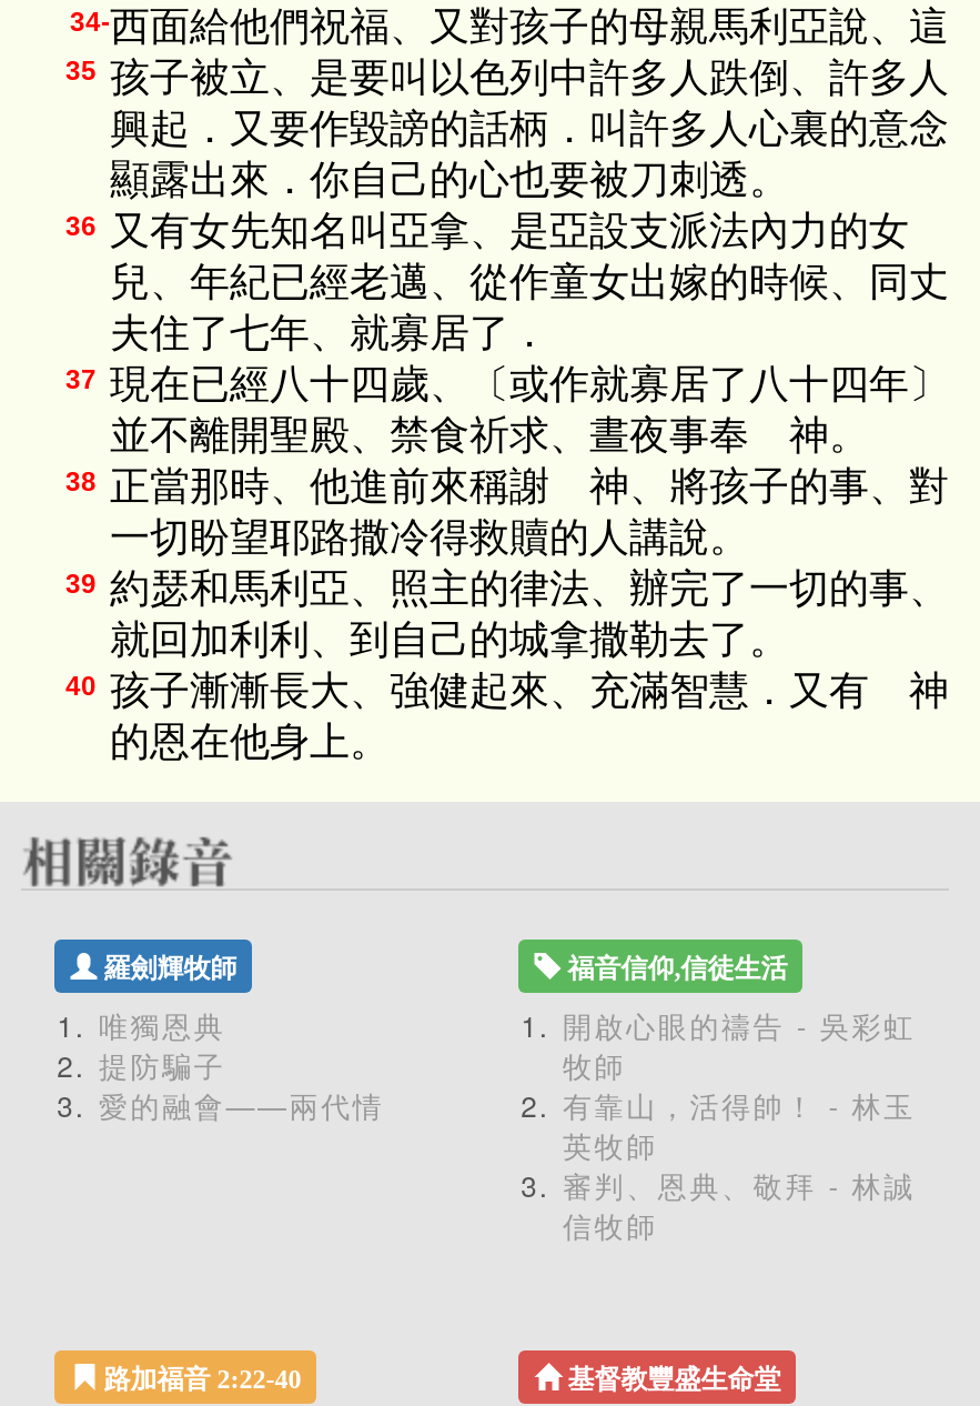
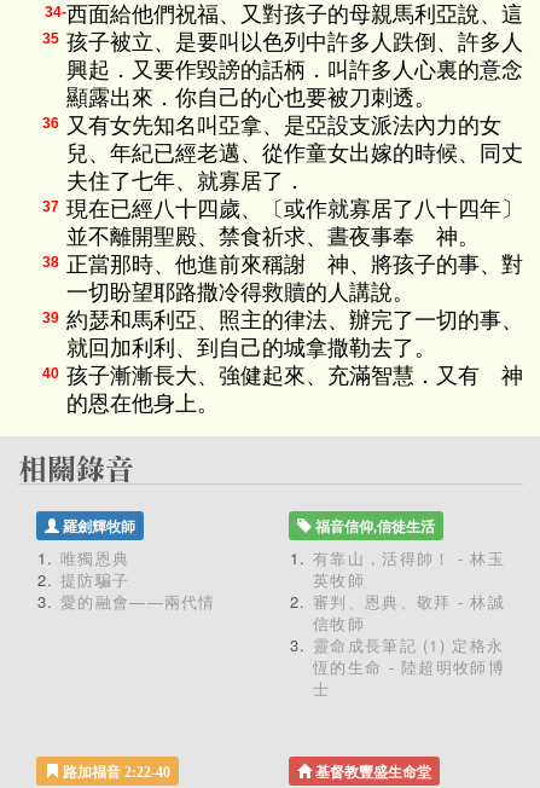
[563,1004,915,1086] 開啟心眼的禱告 - 吳彩虹 | 牧師 -> none
moved [563,1084,915,1246] -> [313,546,505,635]: 有靠山，活得帥！ - 林玉 | 英牧師 | 審判、恩典、敬拜 - 林誠 | 信牧師
none -> [313,633,505,700] 靈命成長筆記 (1) 定格永 | 恆的生命 - 陸超明牧師博 | 士

